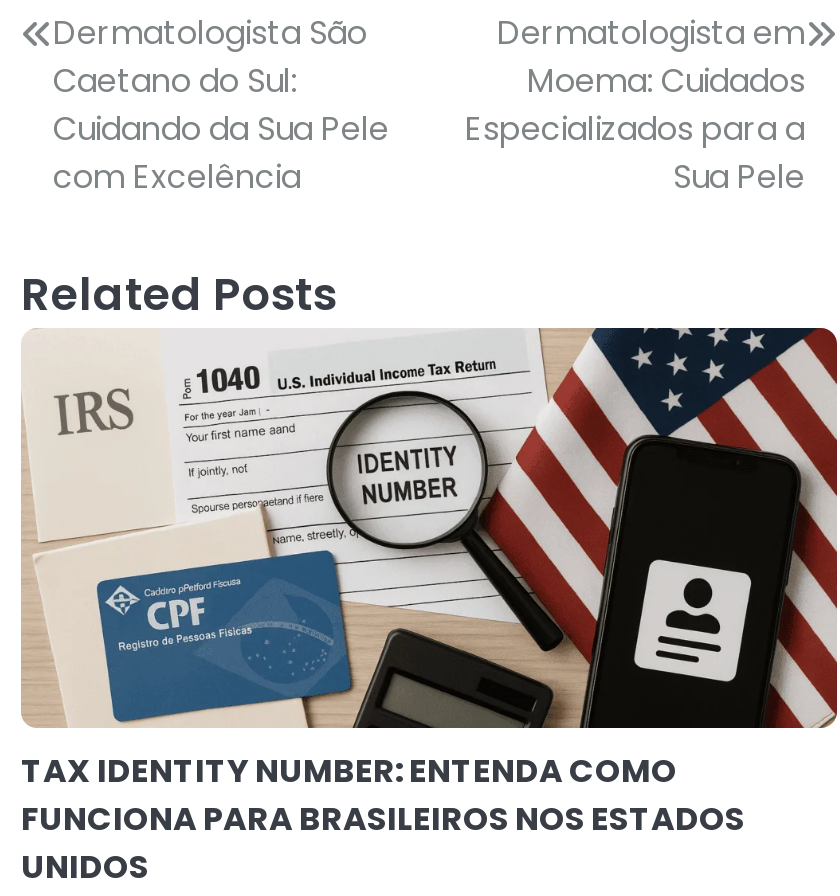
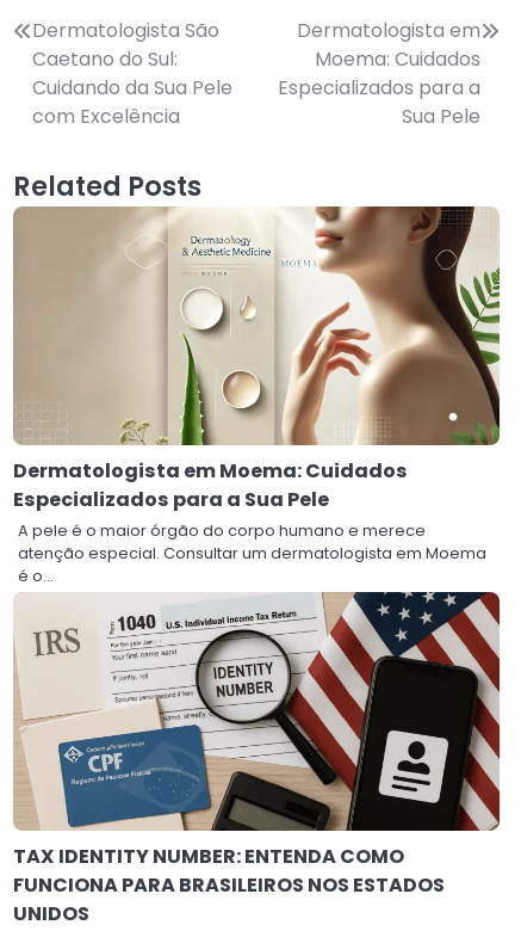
none -> [13,205,501,587] [image] | Dermatologista em Moema: Cuidados | Especializados para a Sua Pele | A pele é o maior órgão do corpo humano e merece | atenção especial. Consultar um dermatologista em Moema | é o…

